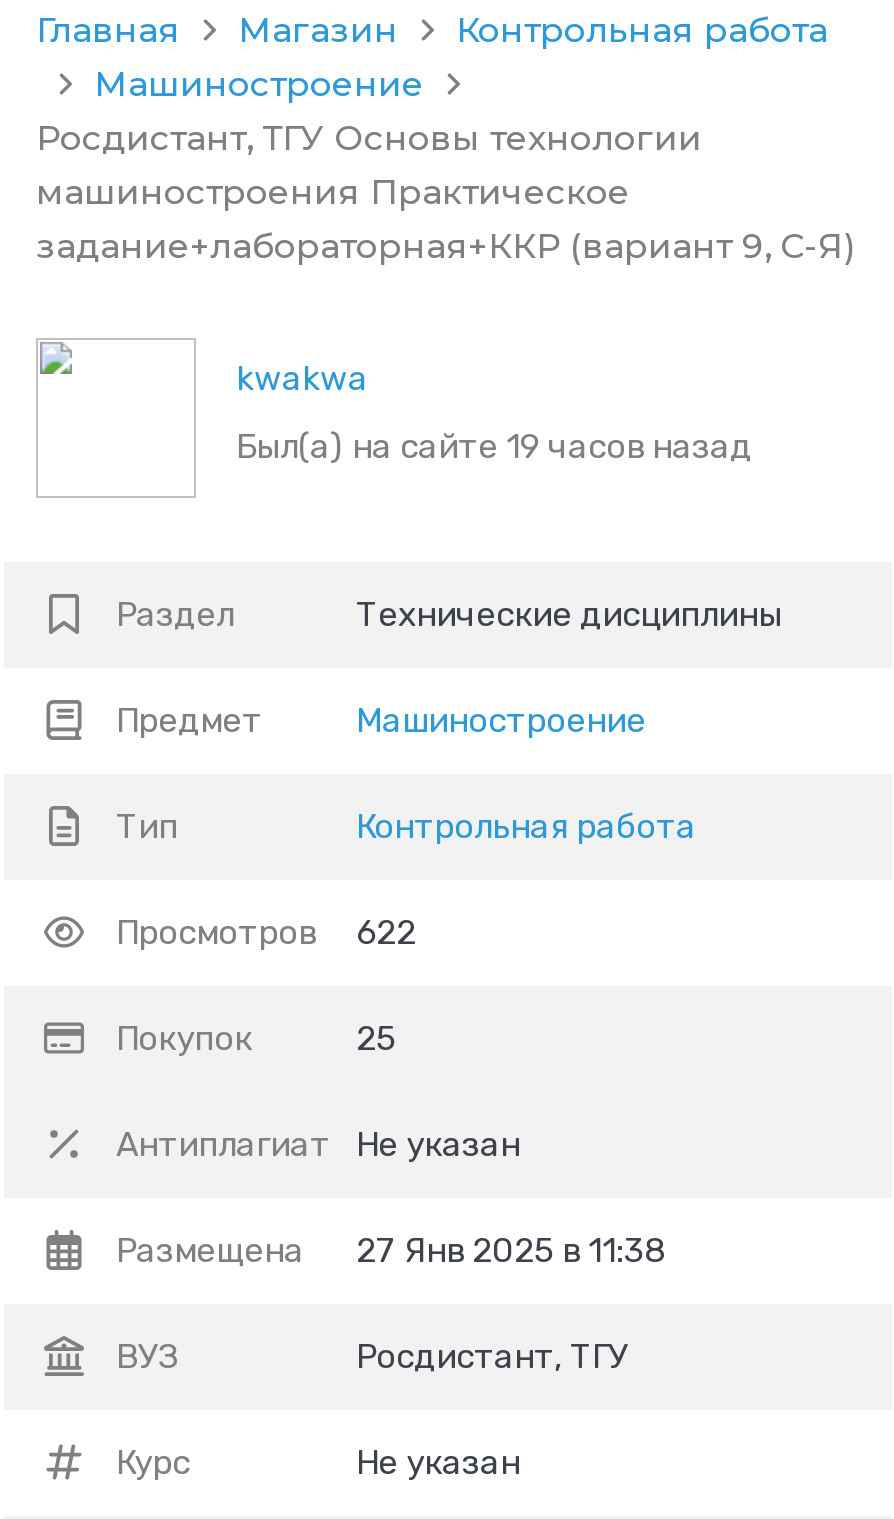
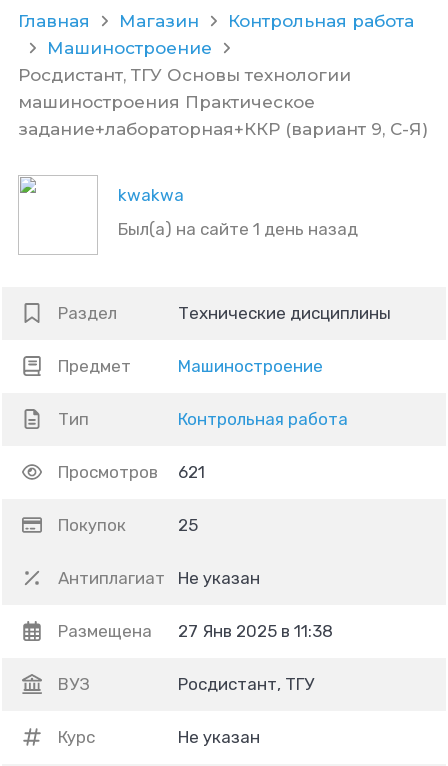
[236,426,752,466] Был(а) на сайте 19 часов назад -> [118,219,358,239] Был(а) на сайте 1 день назад
[116,912,416,952] Просмотров 622 -> [58,462,205,482] Просмотров 621

